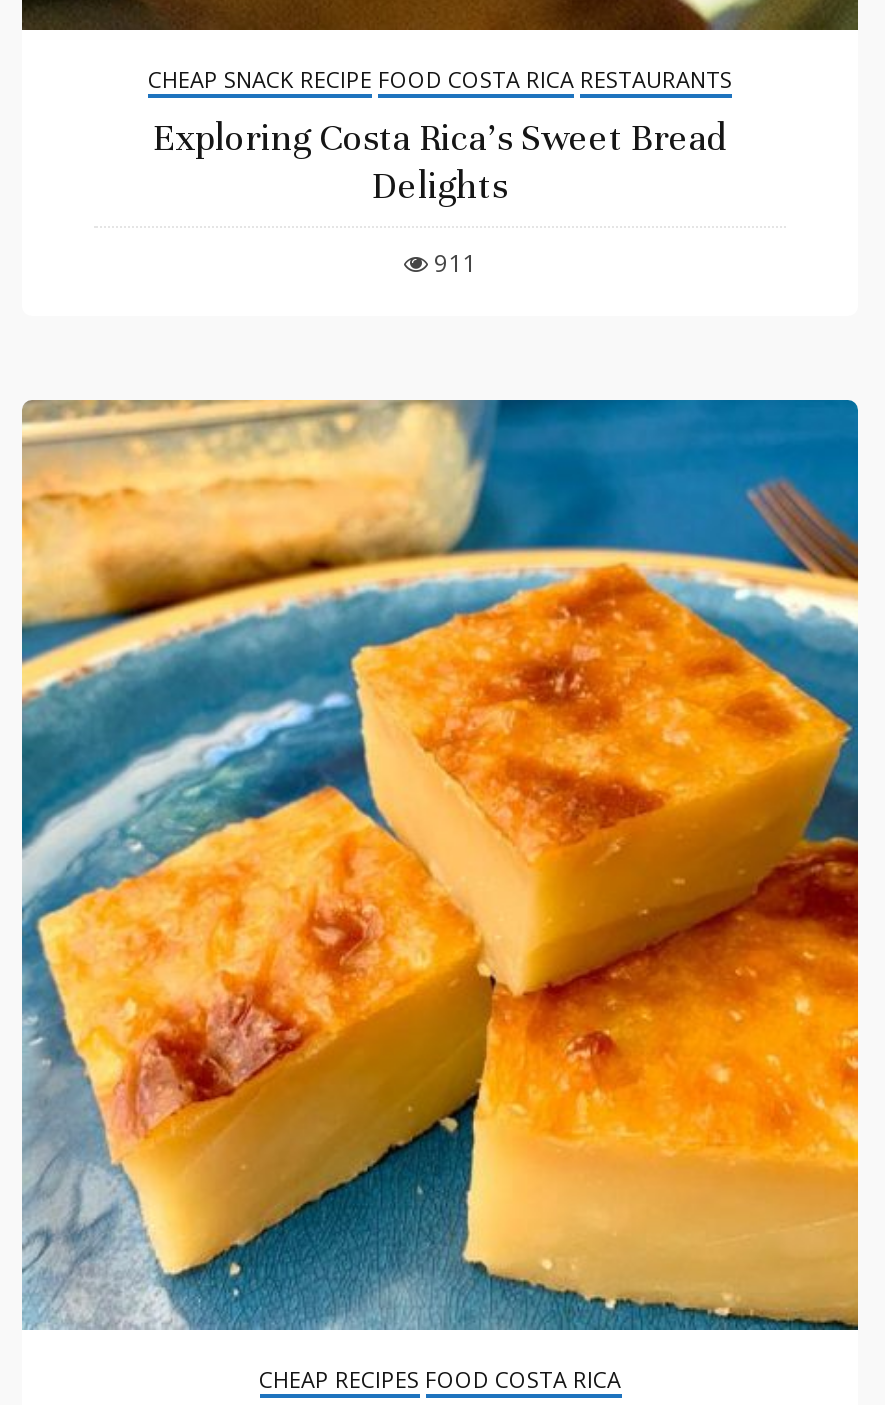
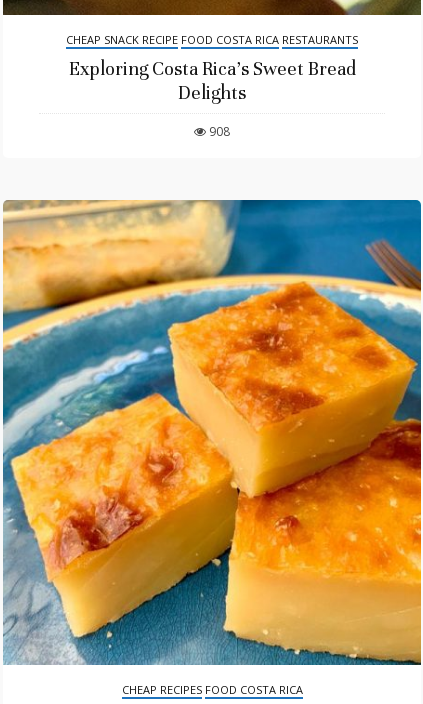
[428,247,476,281] 911 -> [206,123,230,140] 908

